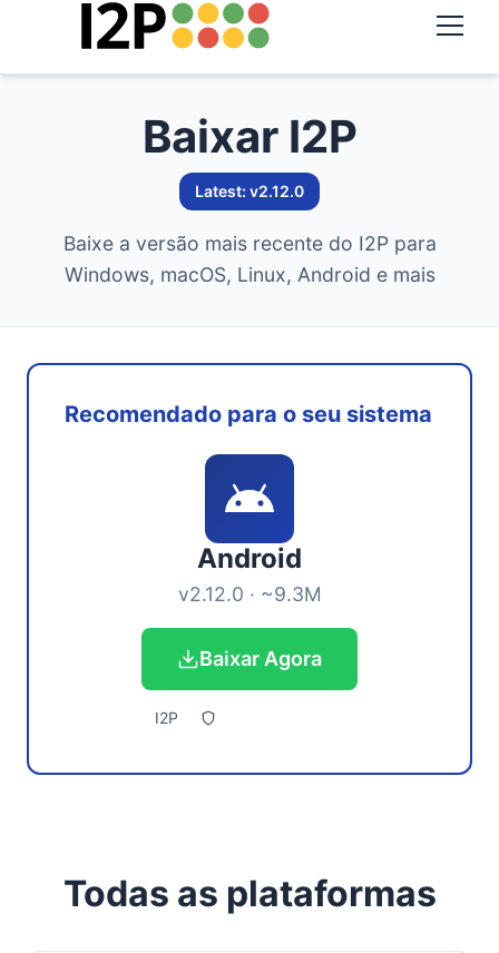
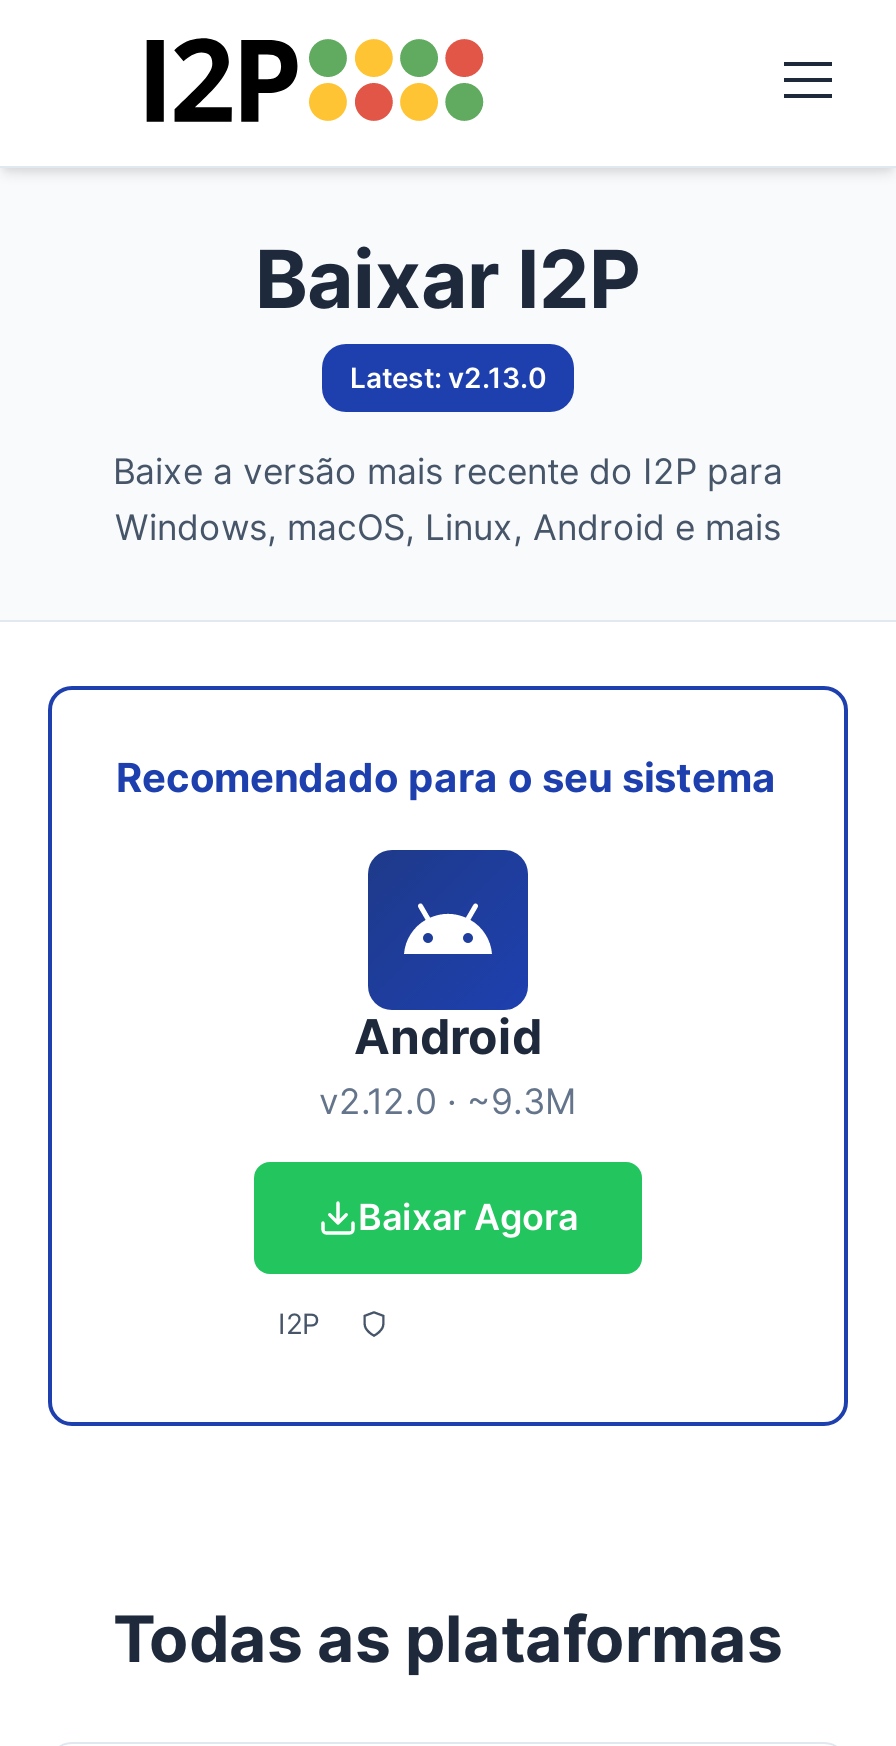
[195,181,304,200] Latest: v2.12.0 -> [350,360,546,394] Latest: v2.13.0

